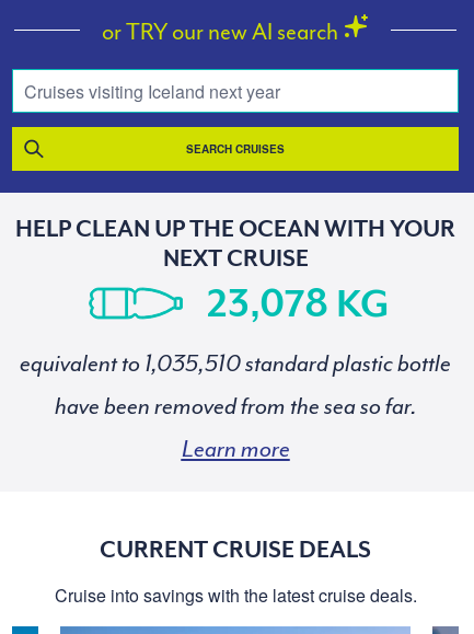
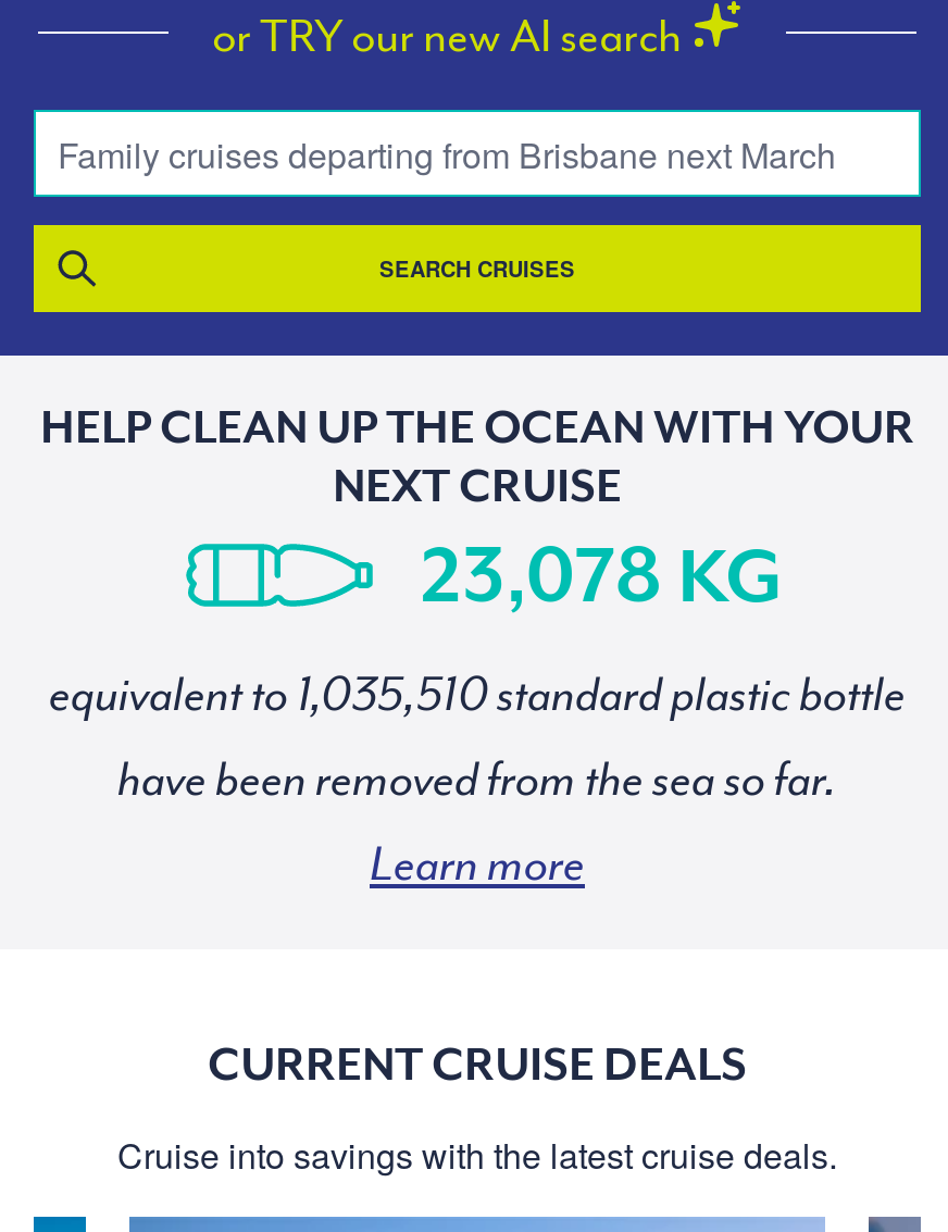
[24,78,280,104] Cruises visiting Iceland next year -> [58,129,836,179] Family cruises departing from Brisbane next March

